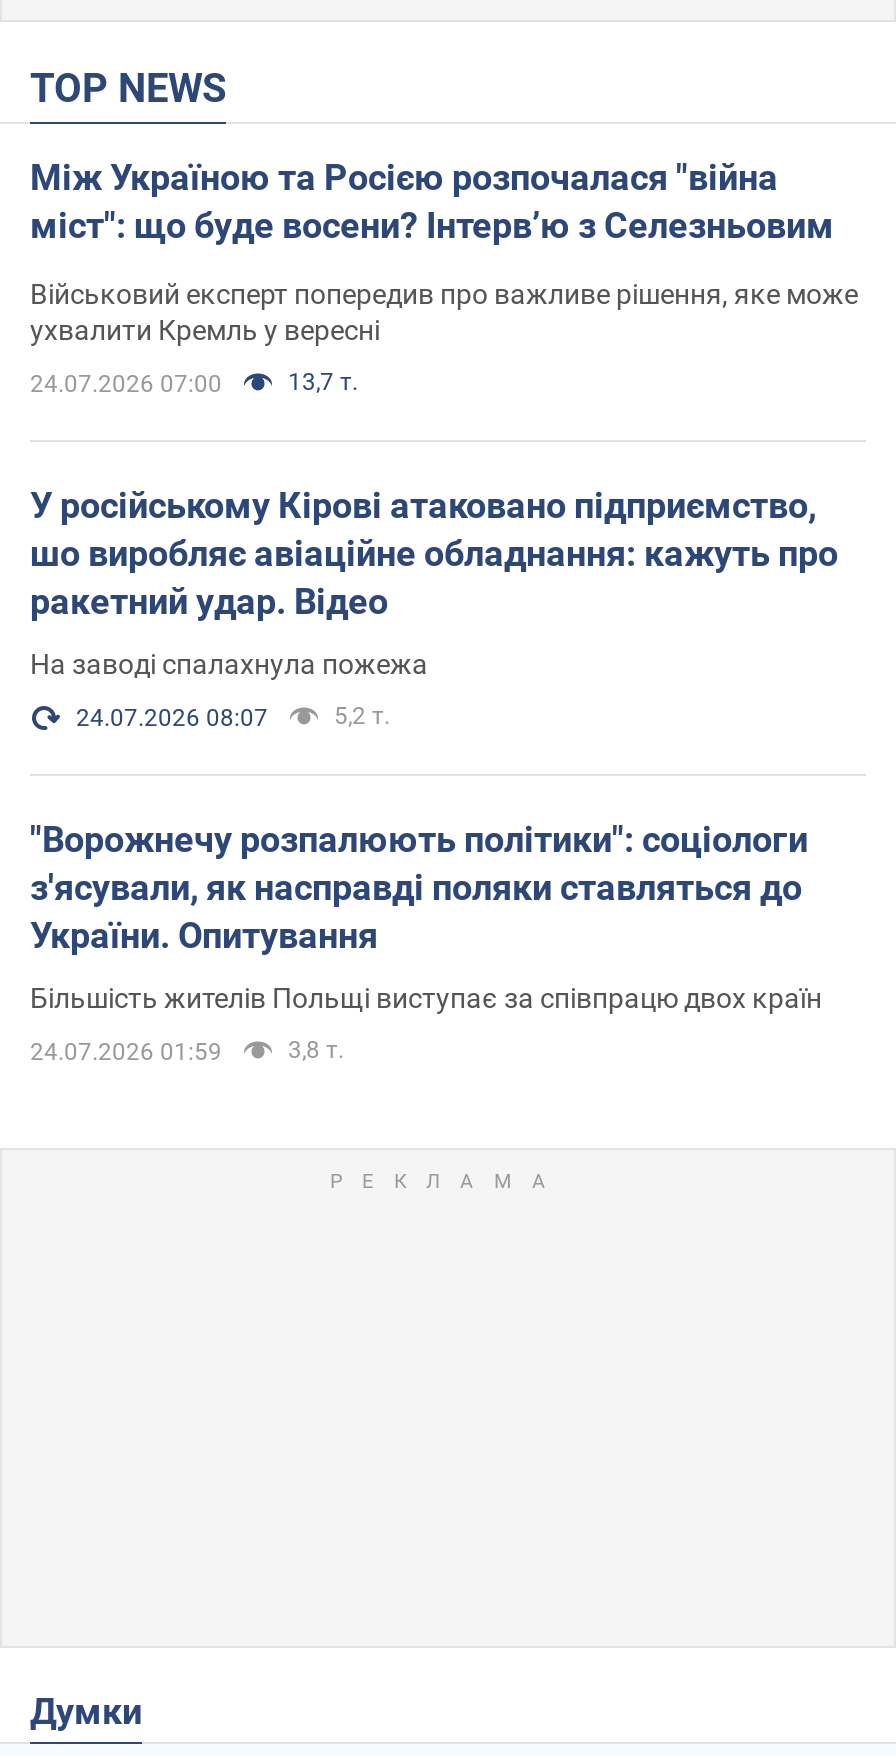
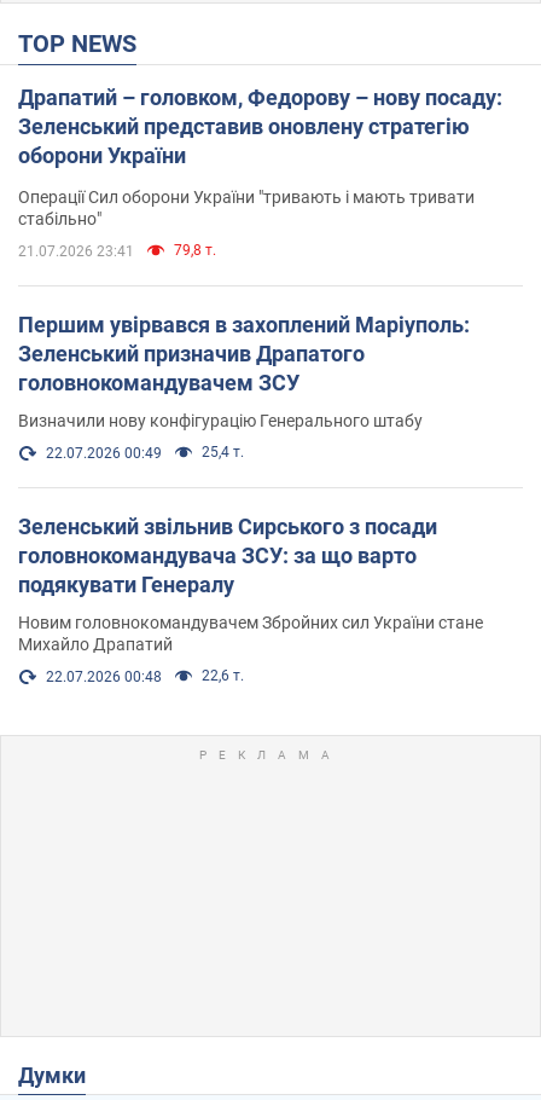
[30,155,834,245] Між Україною та Росією розпочалася "війна | міст": що буде восени? Інтерв’ю з Селезньовим -> [18,84,502,168] Драпатий – головком, Федорову – нову посаду: | Зеленський представив оновлену стратегію | оборони України
[30,277,858,345] Військовий експерт попередив про важливе рішення, яке може | ухвалити Кремль у вересні -> [18,187,475,228] Операції Сил оборони України "тривають і мають тривати | стабільно"
[30,367,358,397] 24.07.2026 07:00 | 13,7 т. -> [18,241,216,260] 21.07.2026 23:41 | 79,8 т.
[30,483,838,621] У російському Кірові атаковано підприємство, | шо виробляє авіаційне обладнання: кажуть про | ракетний удар. Відео -> [18,312,470,395] Першим увірвався в захоплений Маріуполь: | Зеленський призначив Драпатого | головнокомандувачем ЗСУ
[30,647,428,679] На заводі спалахнула пожежа -> [18,411,423,430] Визначили нову конфігурацію Генерального штабу
[76,701,390,731] 24.07.2026 08:07 | 5,2 т. -> [46,443,244,461] 22.07.2026 00:49 | 25,4 т.
[30,817,808,955] "Ворожнечу розпалюють політики": соціологи | з'ясували, як насправді поляки ставляться до | України. Опитування -> [18,513,437,597] Зеленський звільнив Сирського з посади | головнокомандувача ЗСУ: за що варто | подякувати Генералу
[30,981,822,1013] Більшість жителів Польщі виступає за співпрацю двох країн -> [18,612,483,654] Новим головнокомандувачем Збройних сил України стане | Михайло Драпатий
[30,1035,344,1065] 24.07.2026 01:59 | 3,8 т. -> [46,667,244,685] 22.07.2026 00:48 | 22,6 т.

